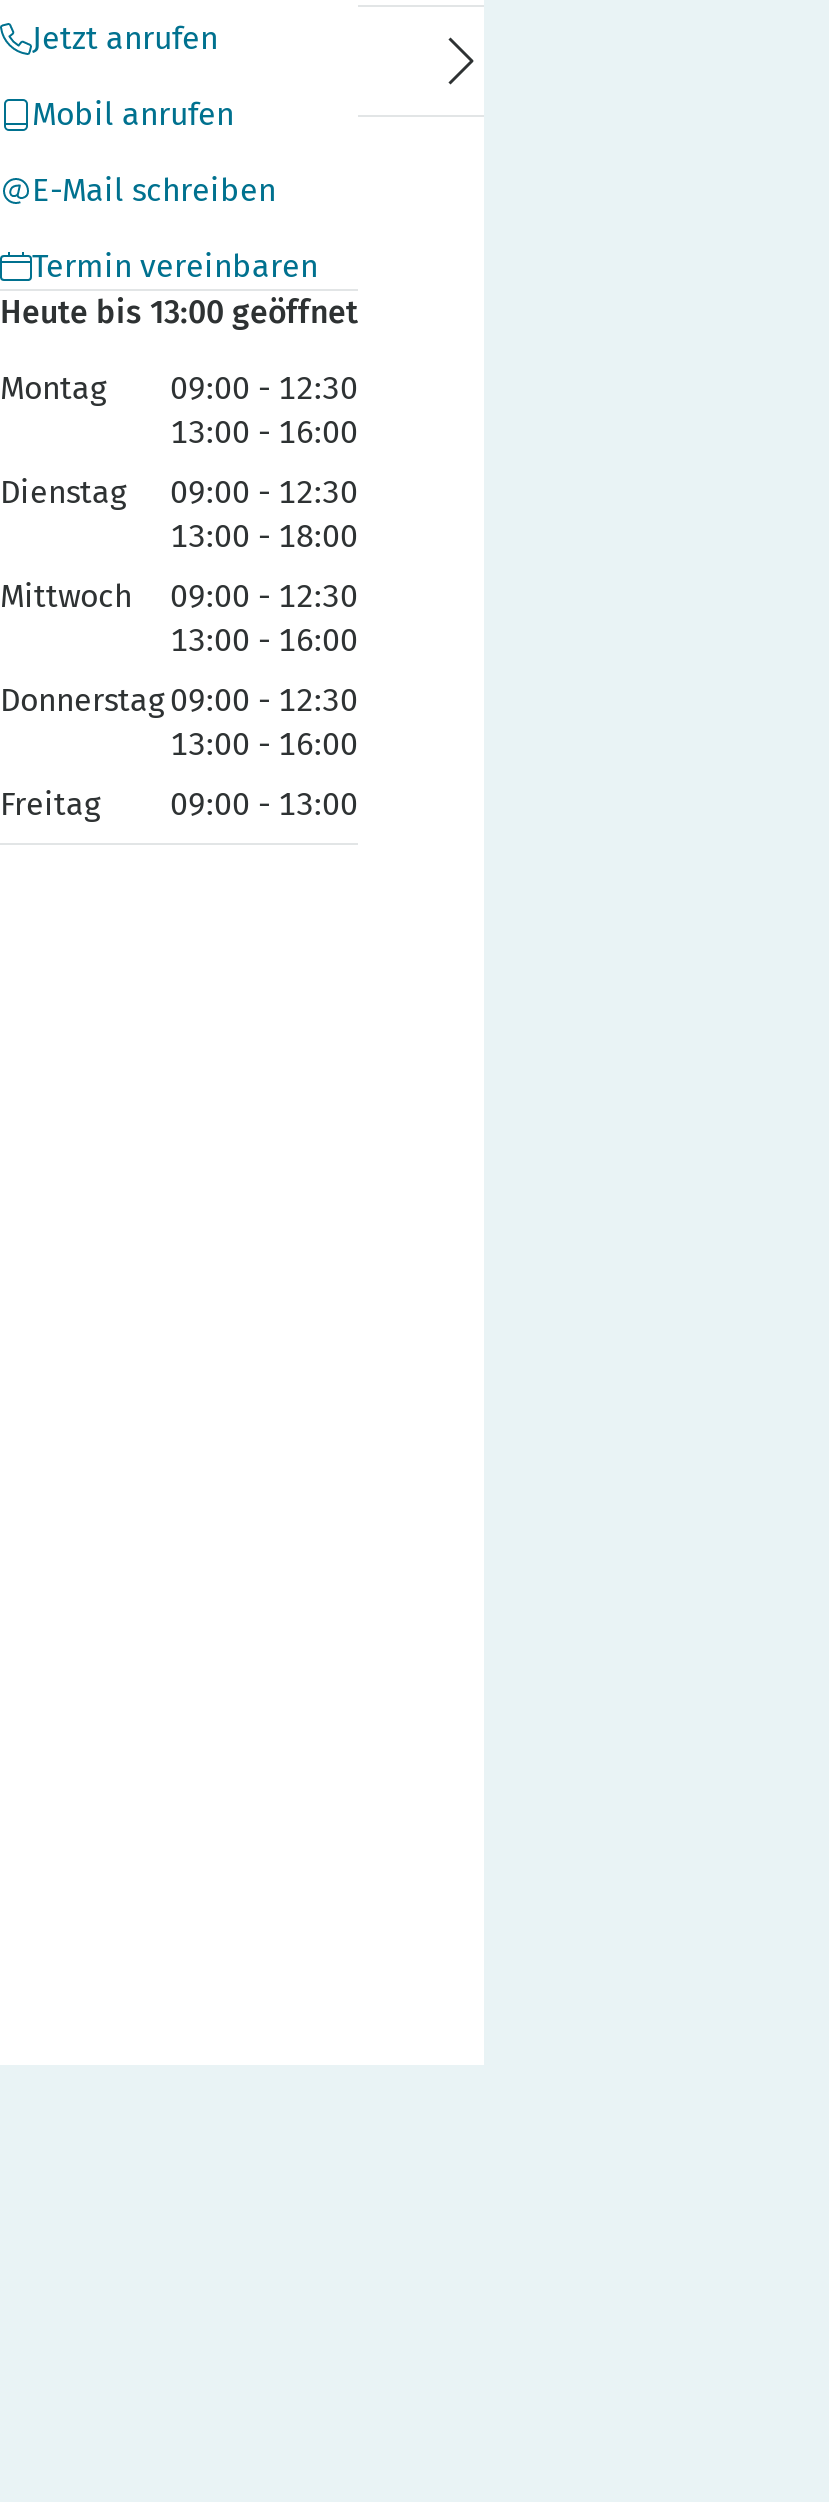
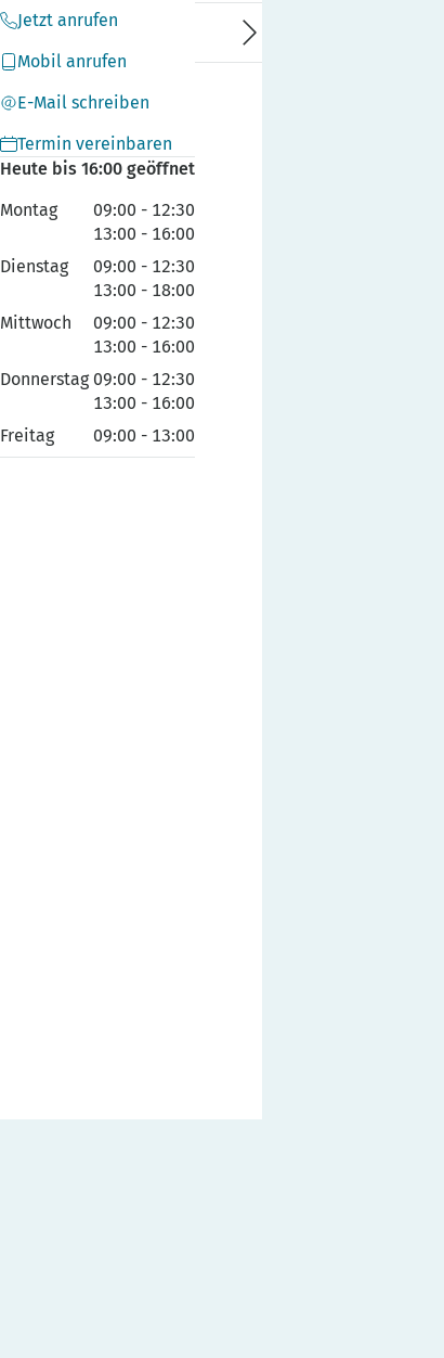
[0,293,358,331] Heute bis 13:00 geöffnet -> [0,158,195,179] Heute bis 16:00 geöffnet

